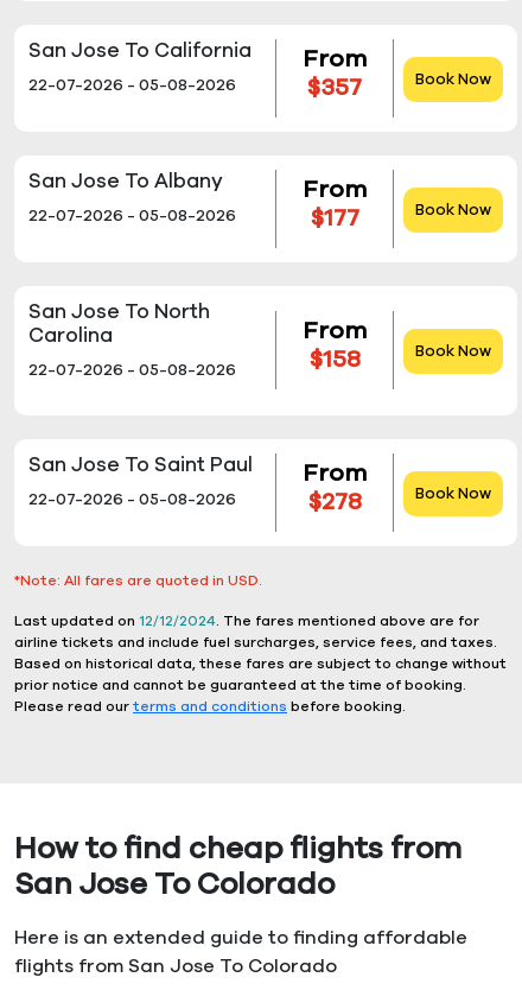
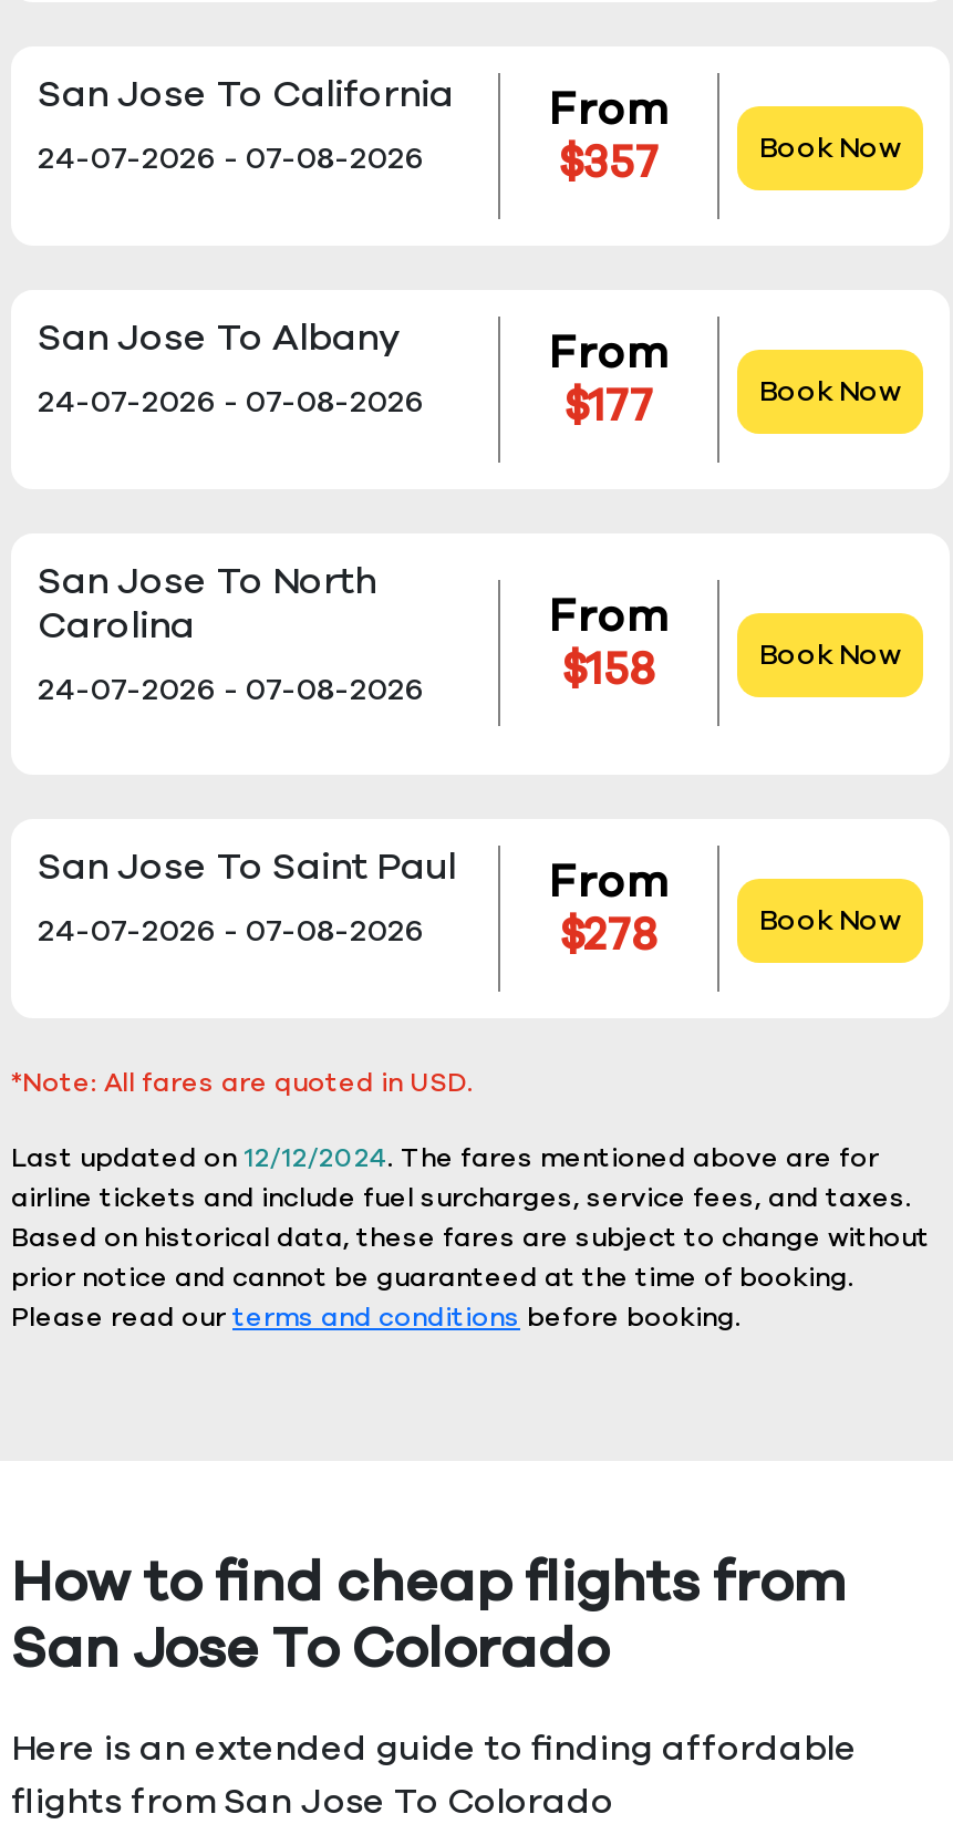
[28,74,236,97] 22-07-2026 - 05-08-2026 -> [38,138,425,180] 24-07-2026 - 07-08-2026
[28,205,236,227] 22-07-2026 - 05-08-2026 -> [38,382,425,424] 24-07-2026 - 07-08-2026
[28,358,236,381] 22-07-2026 - 05-08-2026 -> [38,668,425,711] 24-07-2026 - 07-08-2026
[28,488,236,511] 22-07-2026 - 05-08-2026 -> [38,911,425,953] 24-07-2026 - 07-08-2026

